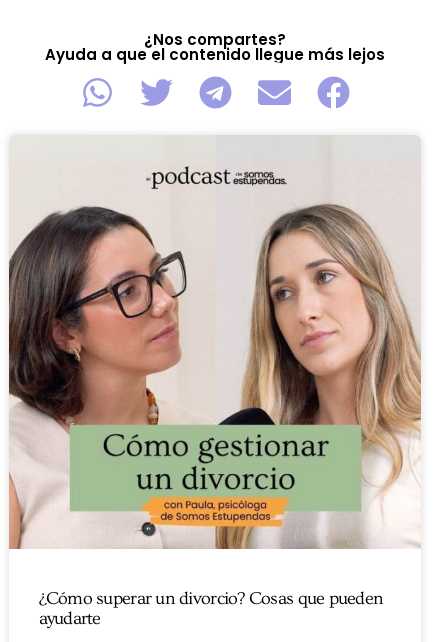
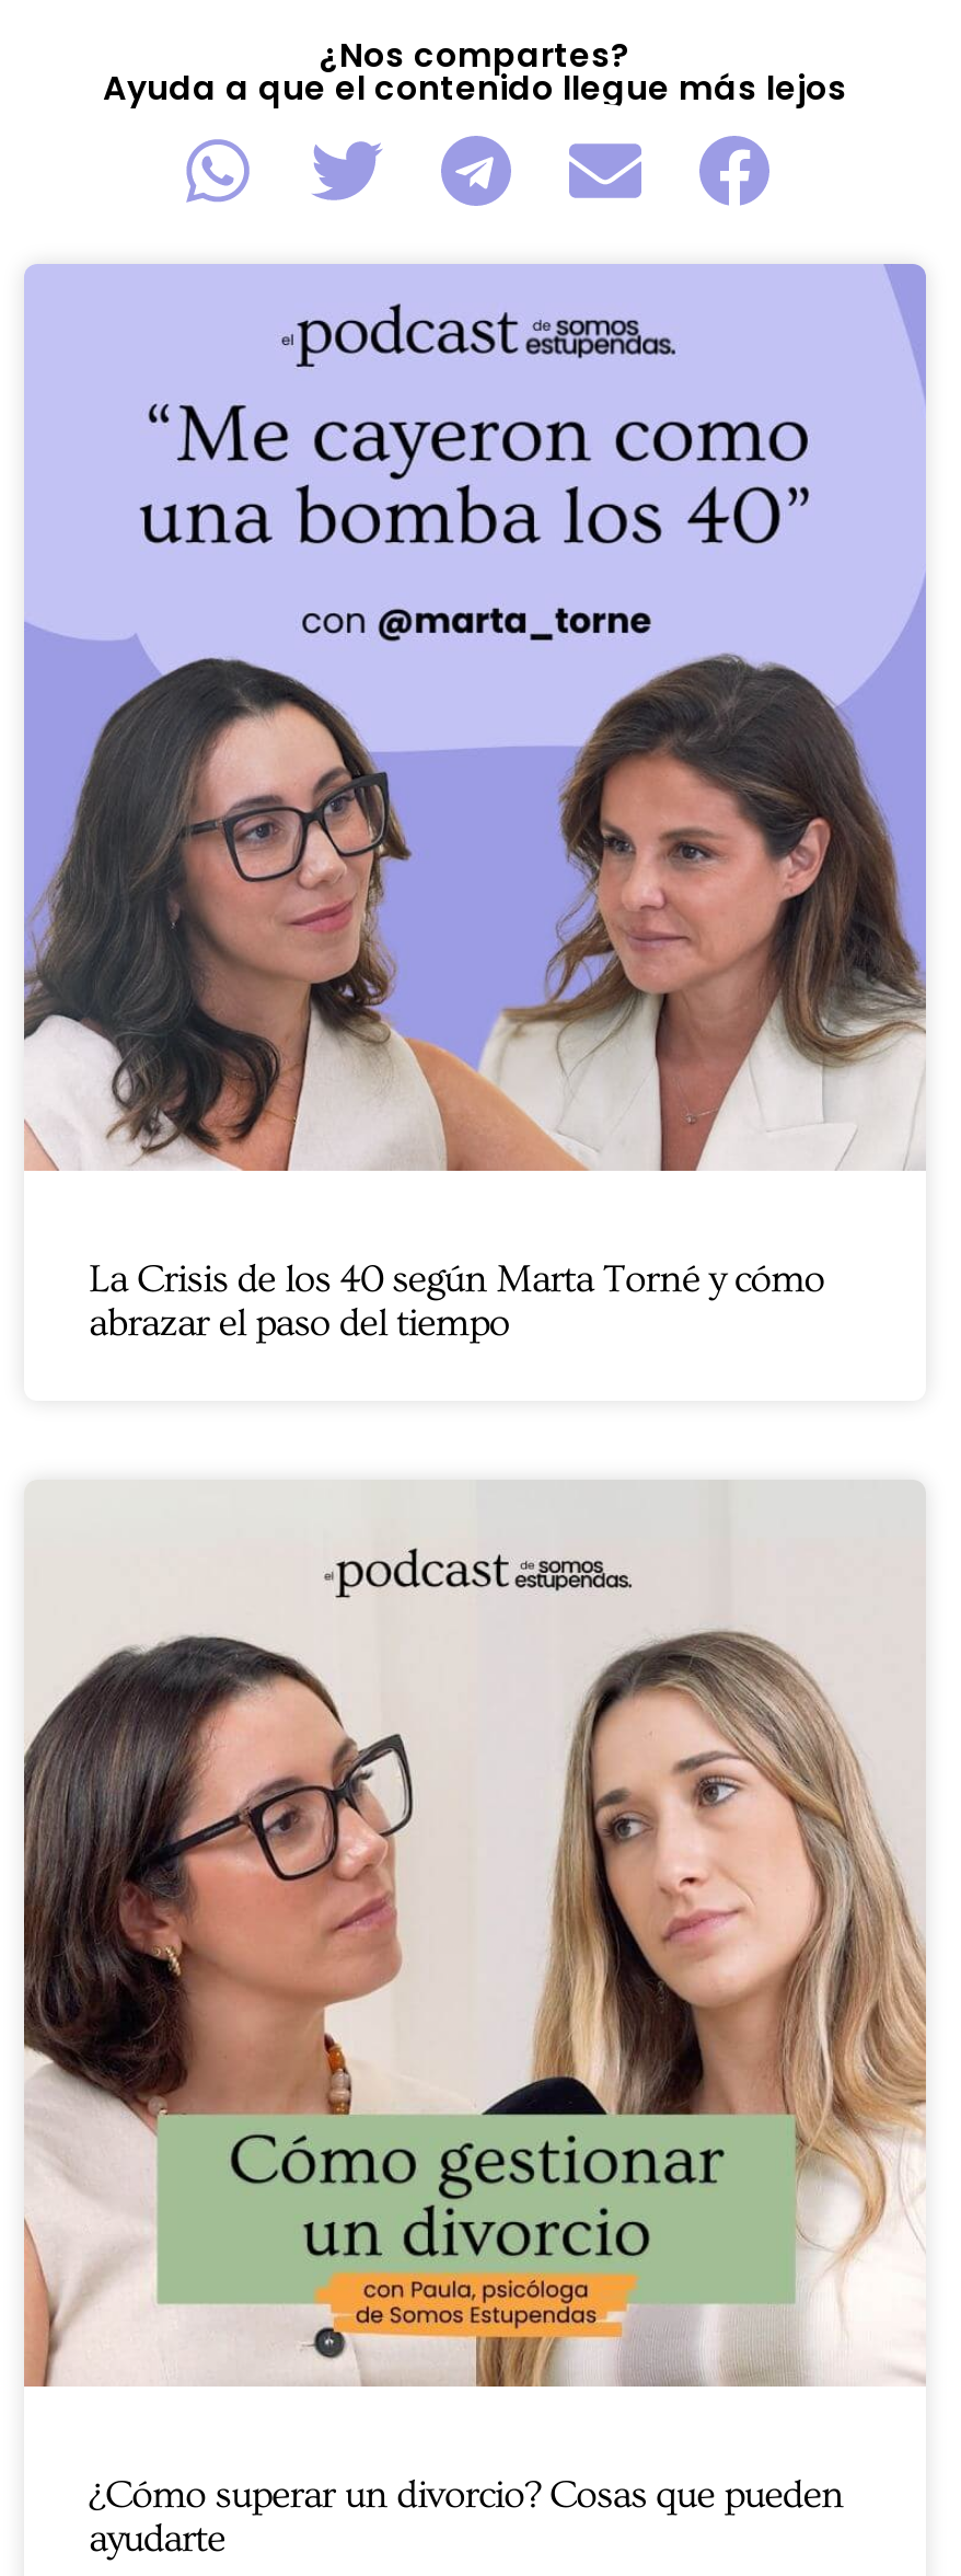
none -> [22,264,928,1345] [image] | La Crisis de los 40 según Marta Torné y cómo | abrazar el paso del tiempo

